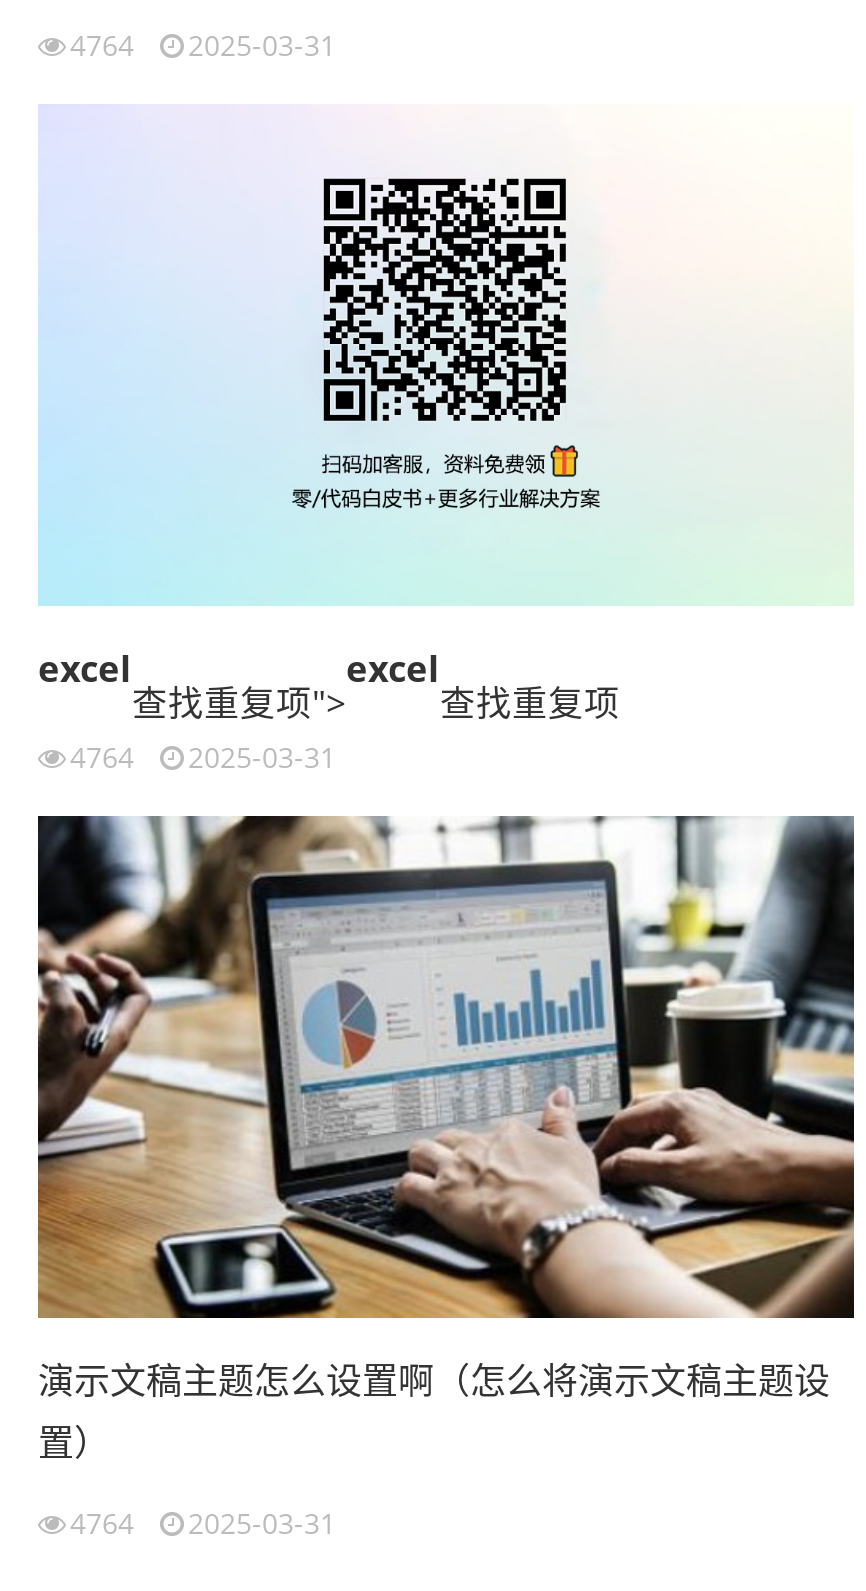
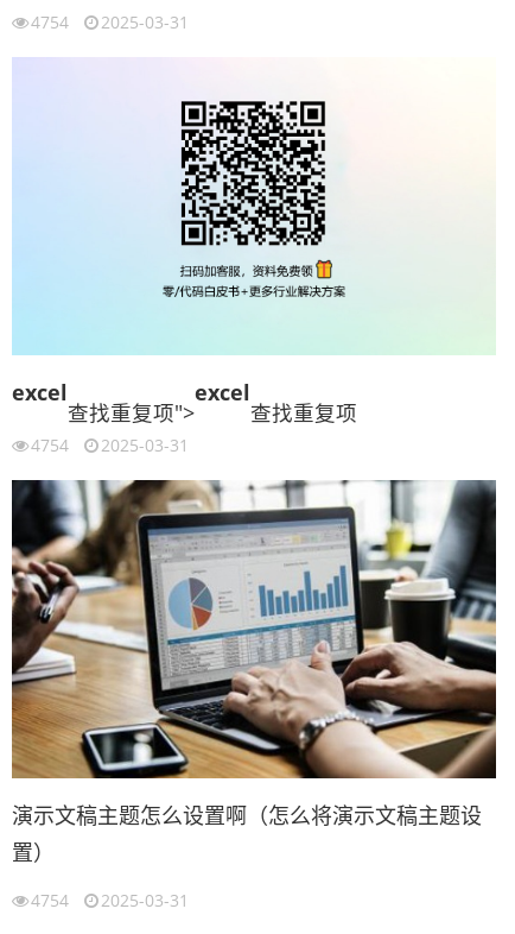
[70,26,336,64] 4764 2025-03-31 -> [31,11,189,33] 4754 2025-03-31
[70,738,336,776] 4764 2025-03-31 -> [31,433,189,456] 4754 2025-03-31
[70,1503,336,1541] 4764 2025-03-31 -> [31,888,189,911] 4754 2025-03-31

